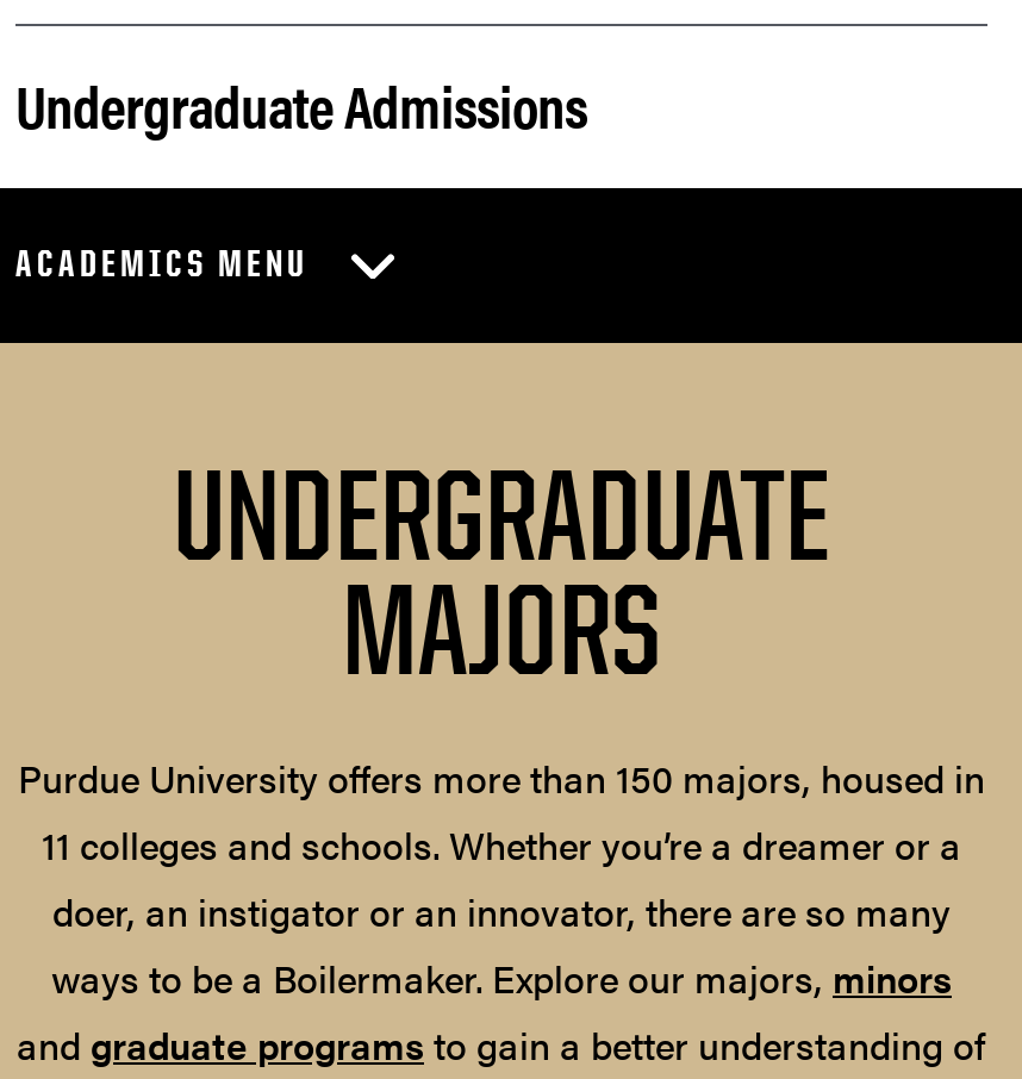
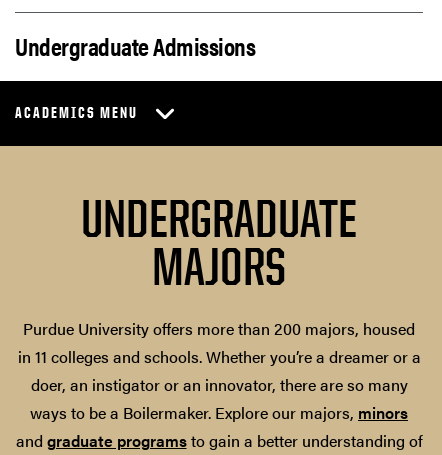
[18,751,985,872] Purdue University offers more than 150 majors, housed in | 11 colleges and schools. Whether you’re a dreamer or a -> [17,317,420,368] Purdue University offers more than 200 majors, housed | in 11 colleges and schools. Whether you’re a dreamer or a

